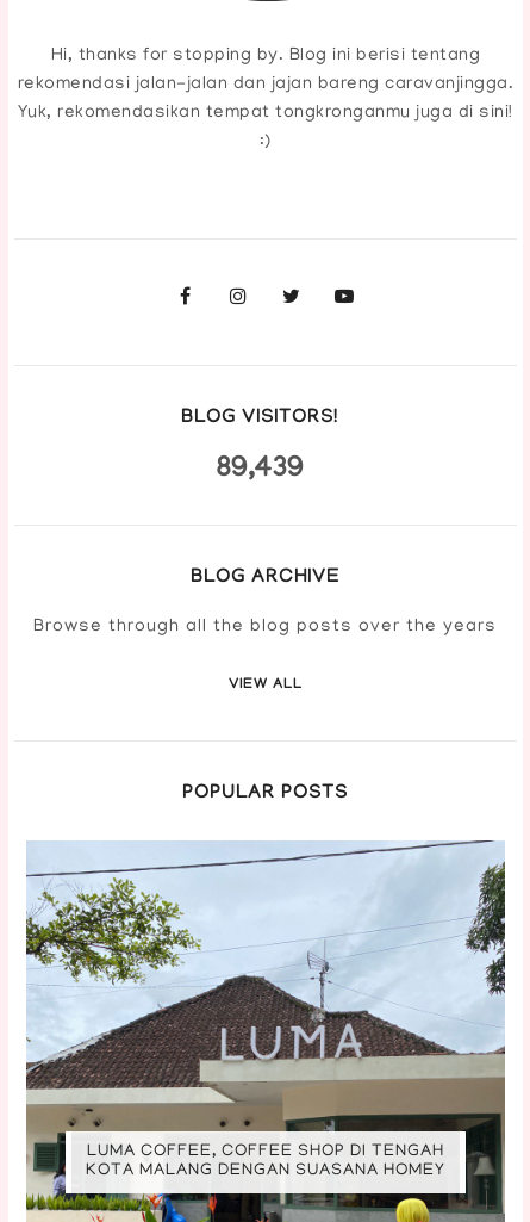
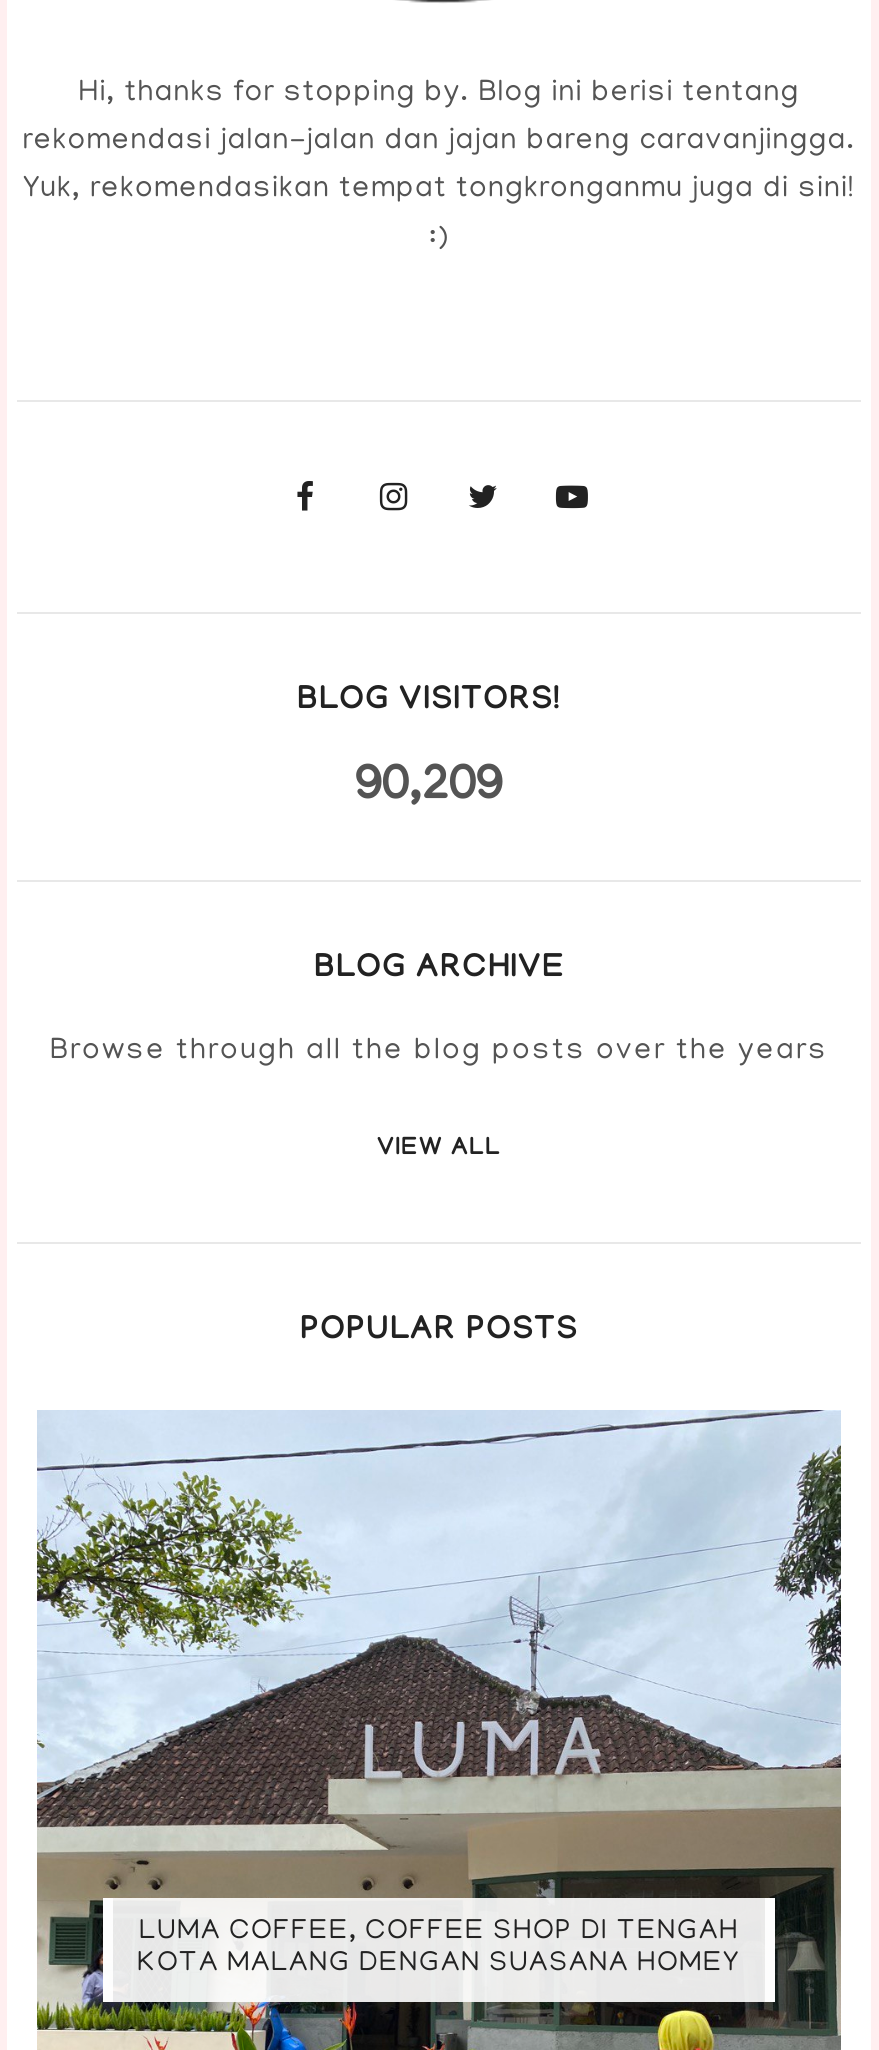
[216,454,304,486] 89,439 -> [355,761,503,815] 90,209

